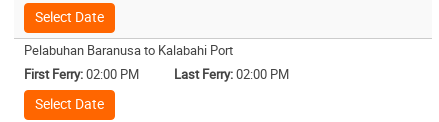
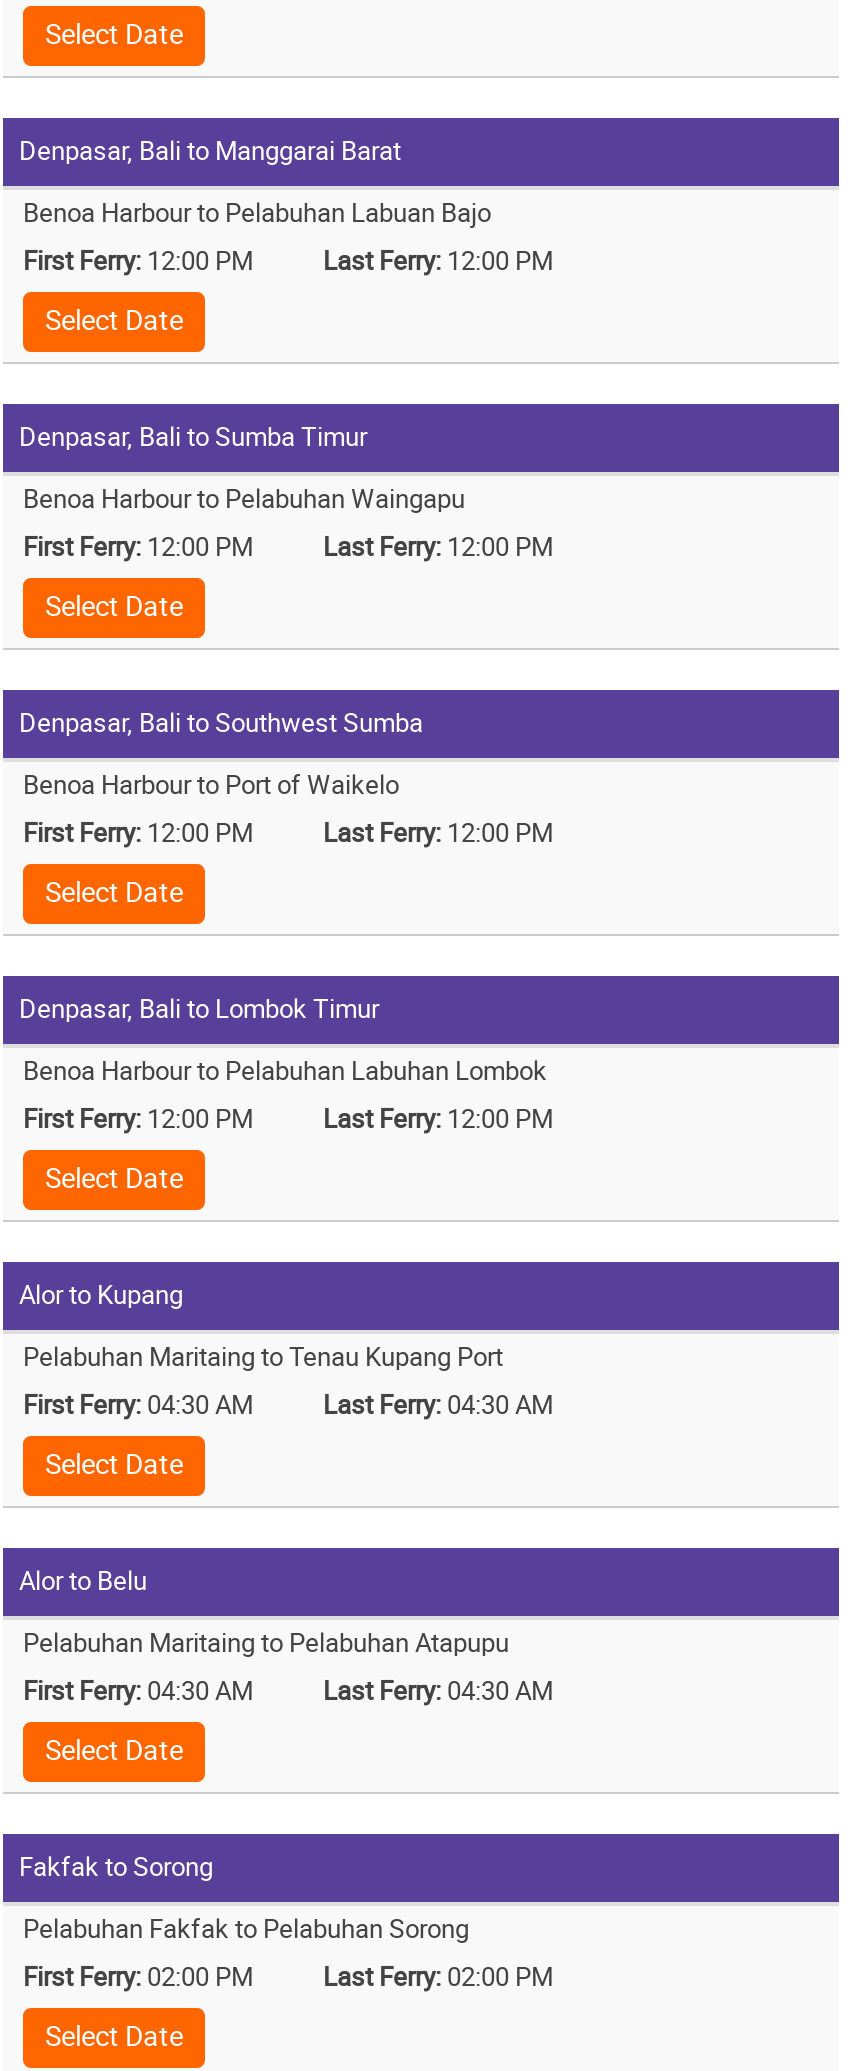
[24,43,233,58] Pelabuhan Baranusa to Kalabahi Port -> [19,136,553,1944] Denpasar, Bali to Manggarai Barat | Benoa Harbour to Pelabuhan Labuan Bajo | First Ferry: 12:00 PM | Last Ferry: 12:00 PM | Select Date | Denpasar, Bali to Sumba Timur | Benoa Harbour to Pelabuhan Waingapu | First Ferry: 12:00 PM | Last Ferry: 12:00 PM | Select Date | Denpasar, Bali to Southwest Sumba | Benoa Harbour to Port of Waikelo | First Ferry: 12:00 PM | Last Ferry: 12:00 PM | Select Date | Denpasar, Bali to Lombok Timur | Benoa Harbour to Pelabuhan Labuhan Lombok | First Ferry: 12:00 PM | Last Ferry: 12:00 PM | Select Date | Alor to Kupang | Pelabuhan Maritaing to Tenau Kupang Port | First Ferry: 04:30 AM | Last Ferry: 04:30 AM | Select Date | Alor to Belu | Pelabuhan Maritaing to Pelabuhan Atapupu | First Ferry: 04:30 AM | Last Ferry: 04:30 AM | Select Date | Fakfak to Sorong | Pelabuhan Fakfak to Pelabuhan Sorong

